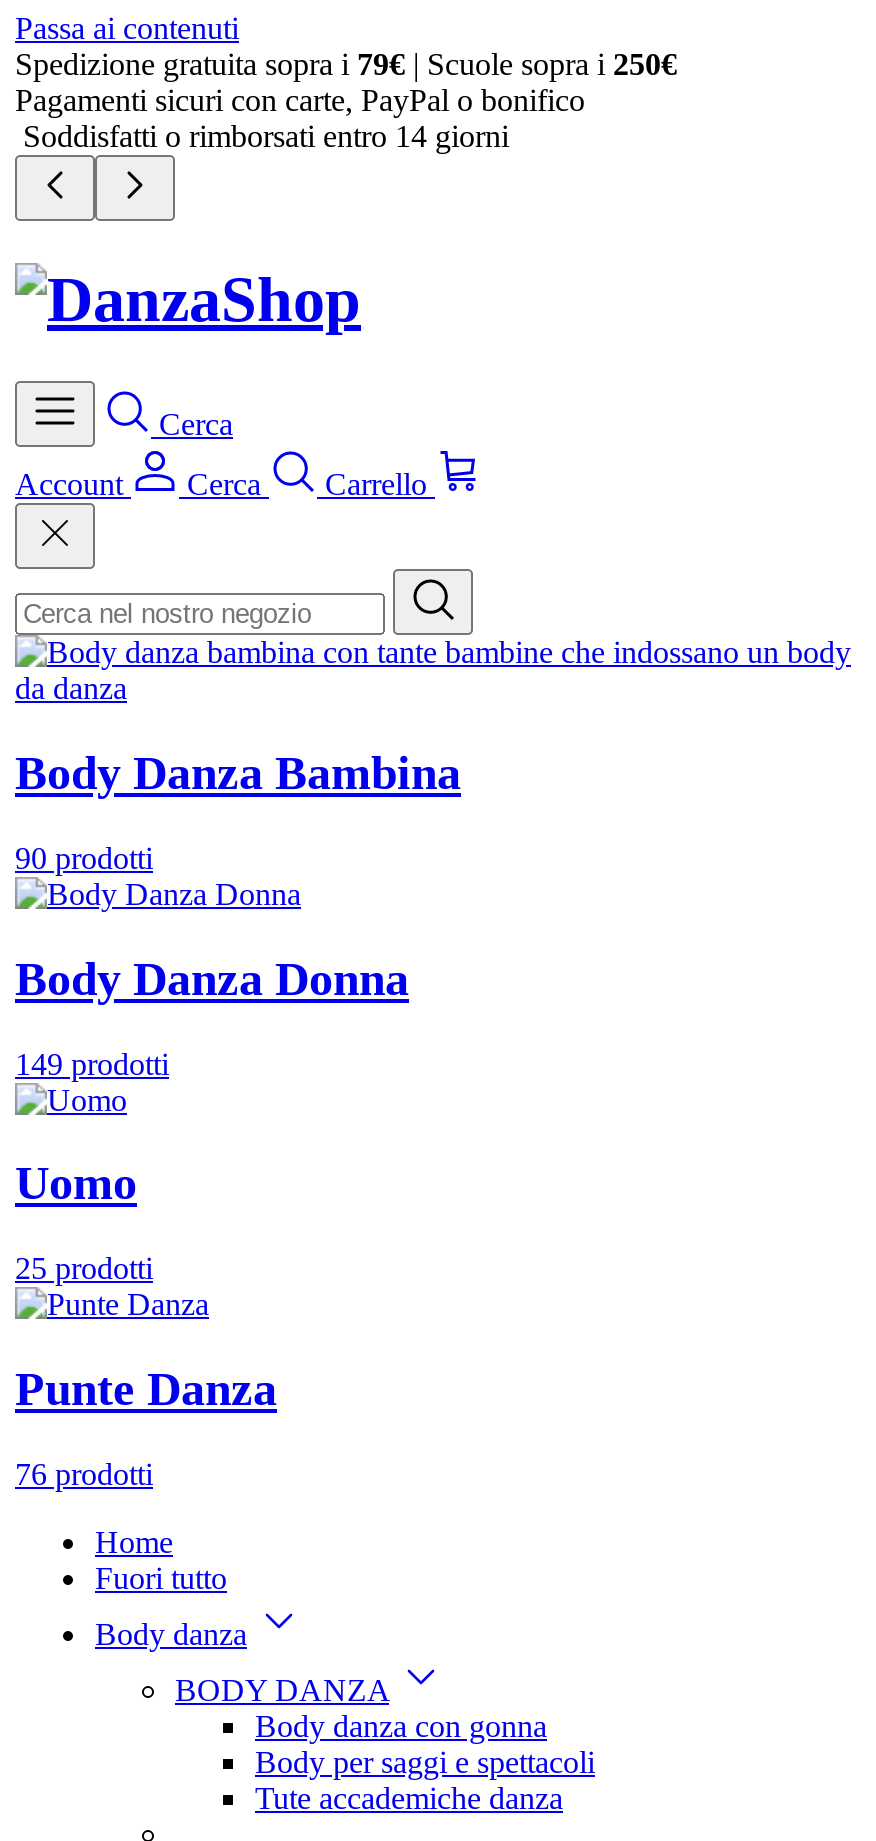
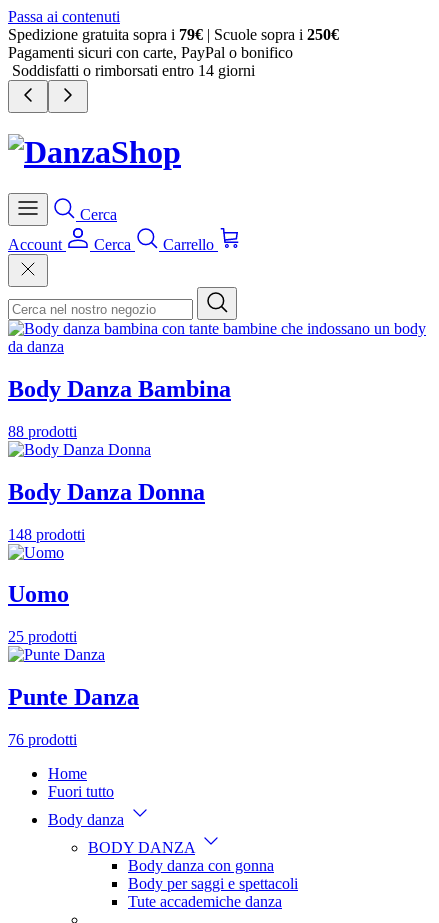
[15,840,153,874] 90 prodotti -> [8,423,77,440] 88 prodotti
[15,1046,169,1080] 149 prodotti -> [8,525,85,542] 148 prodotti

